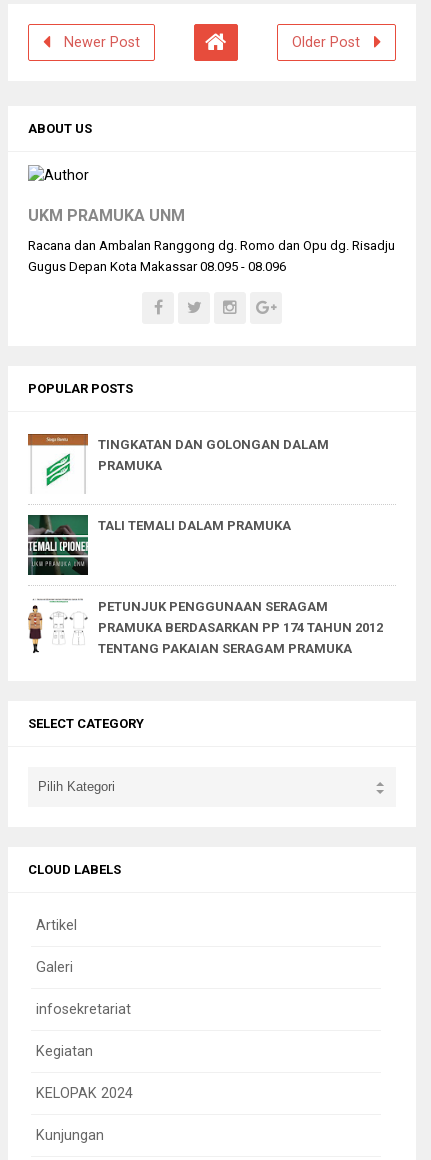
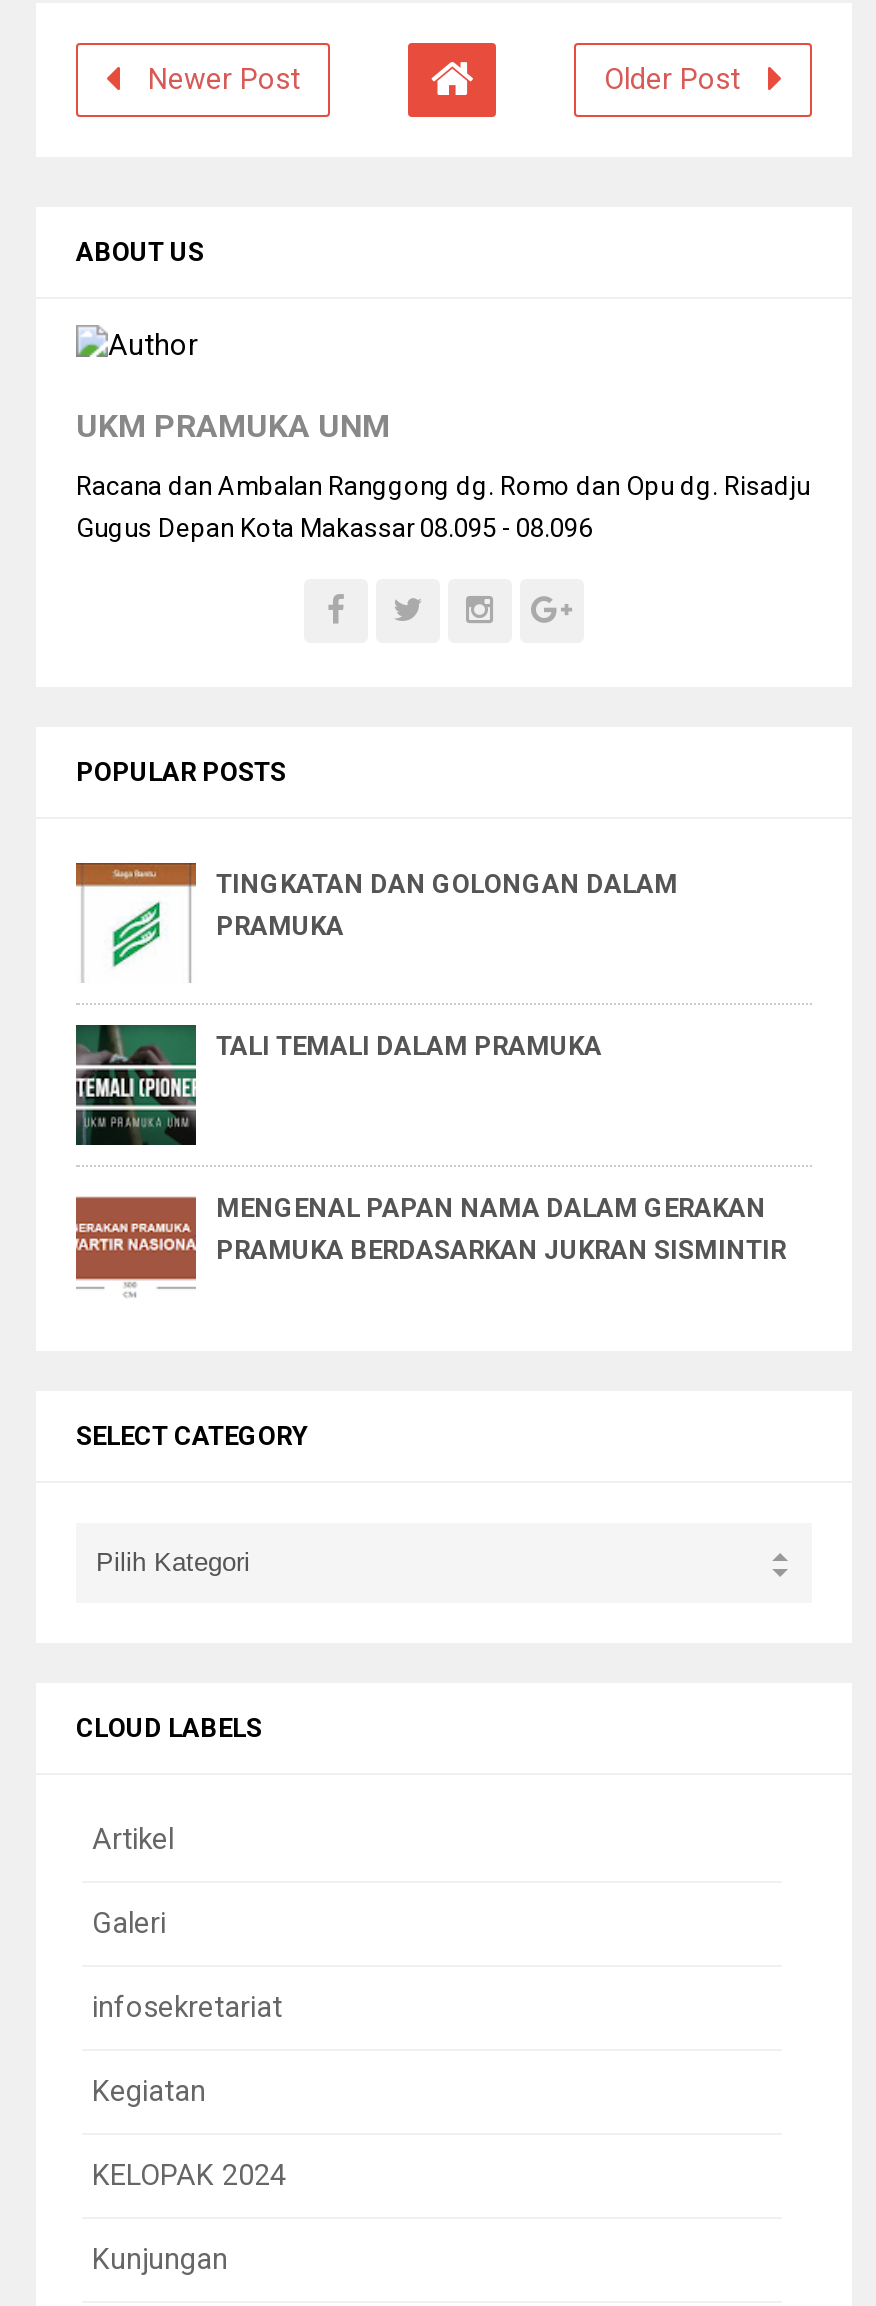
[28,598,383,656] [image] | PETUNJUK PENGGUNAAN SERAGAM | PRAMUKA BERDASARKAN PP 174 TAHUN 2012 | TENTANG PAKAIAN SERAGAM PRAMUKA -> [74,1194,786,1299] [image] | MENGENAL PAPAN NAMA DALAM GERAKAN | PRAMUKA BERDASARKAN JUKRAN SISMINTIR

